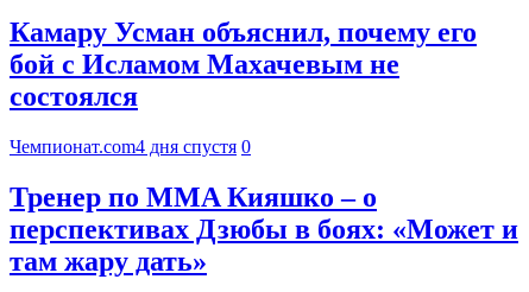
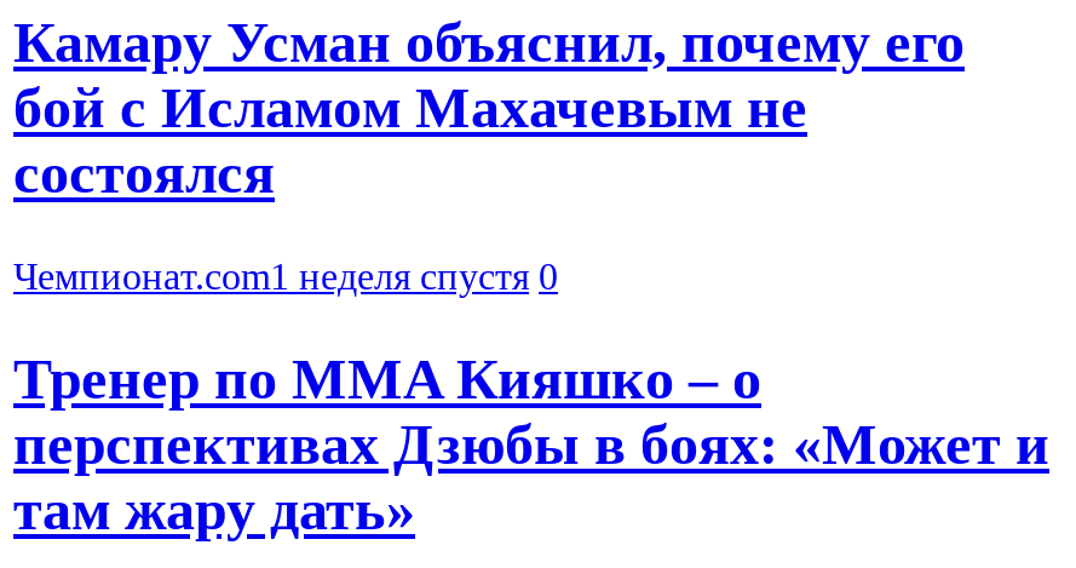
[10,137,251,157] Чемпионат.com4 дня спустя 0 -> [13,256,558,297] Чемпионат.com1 неделя спустя 0

